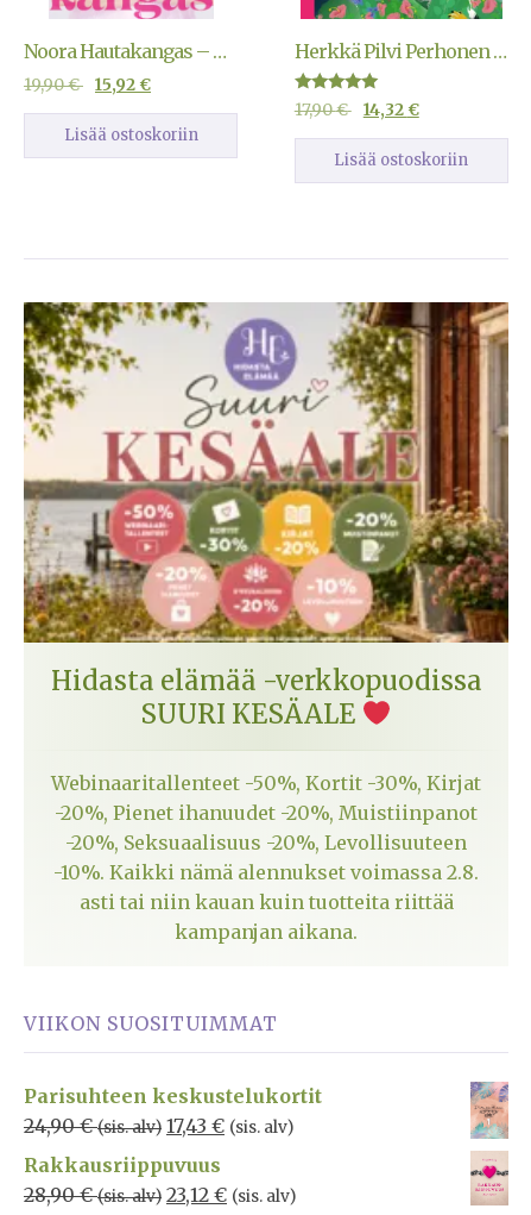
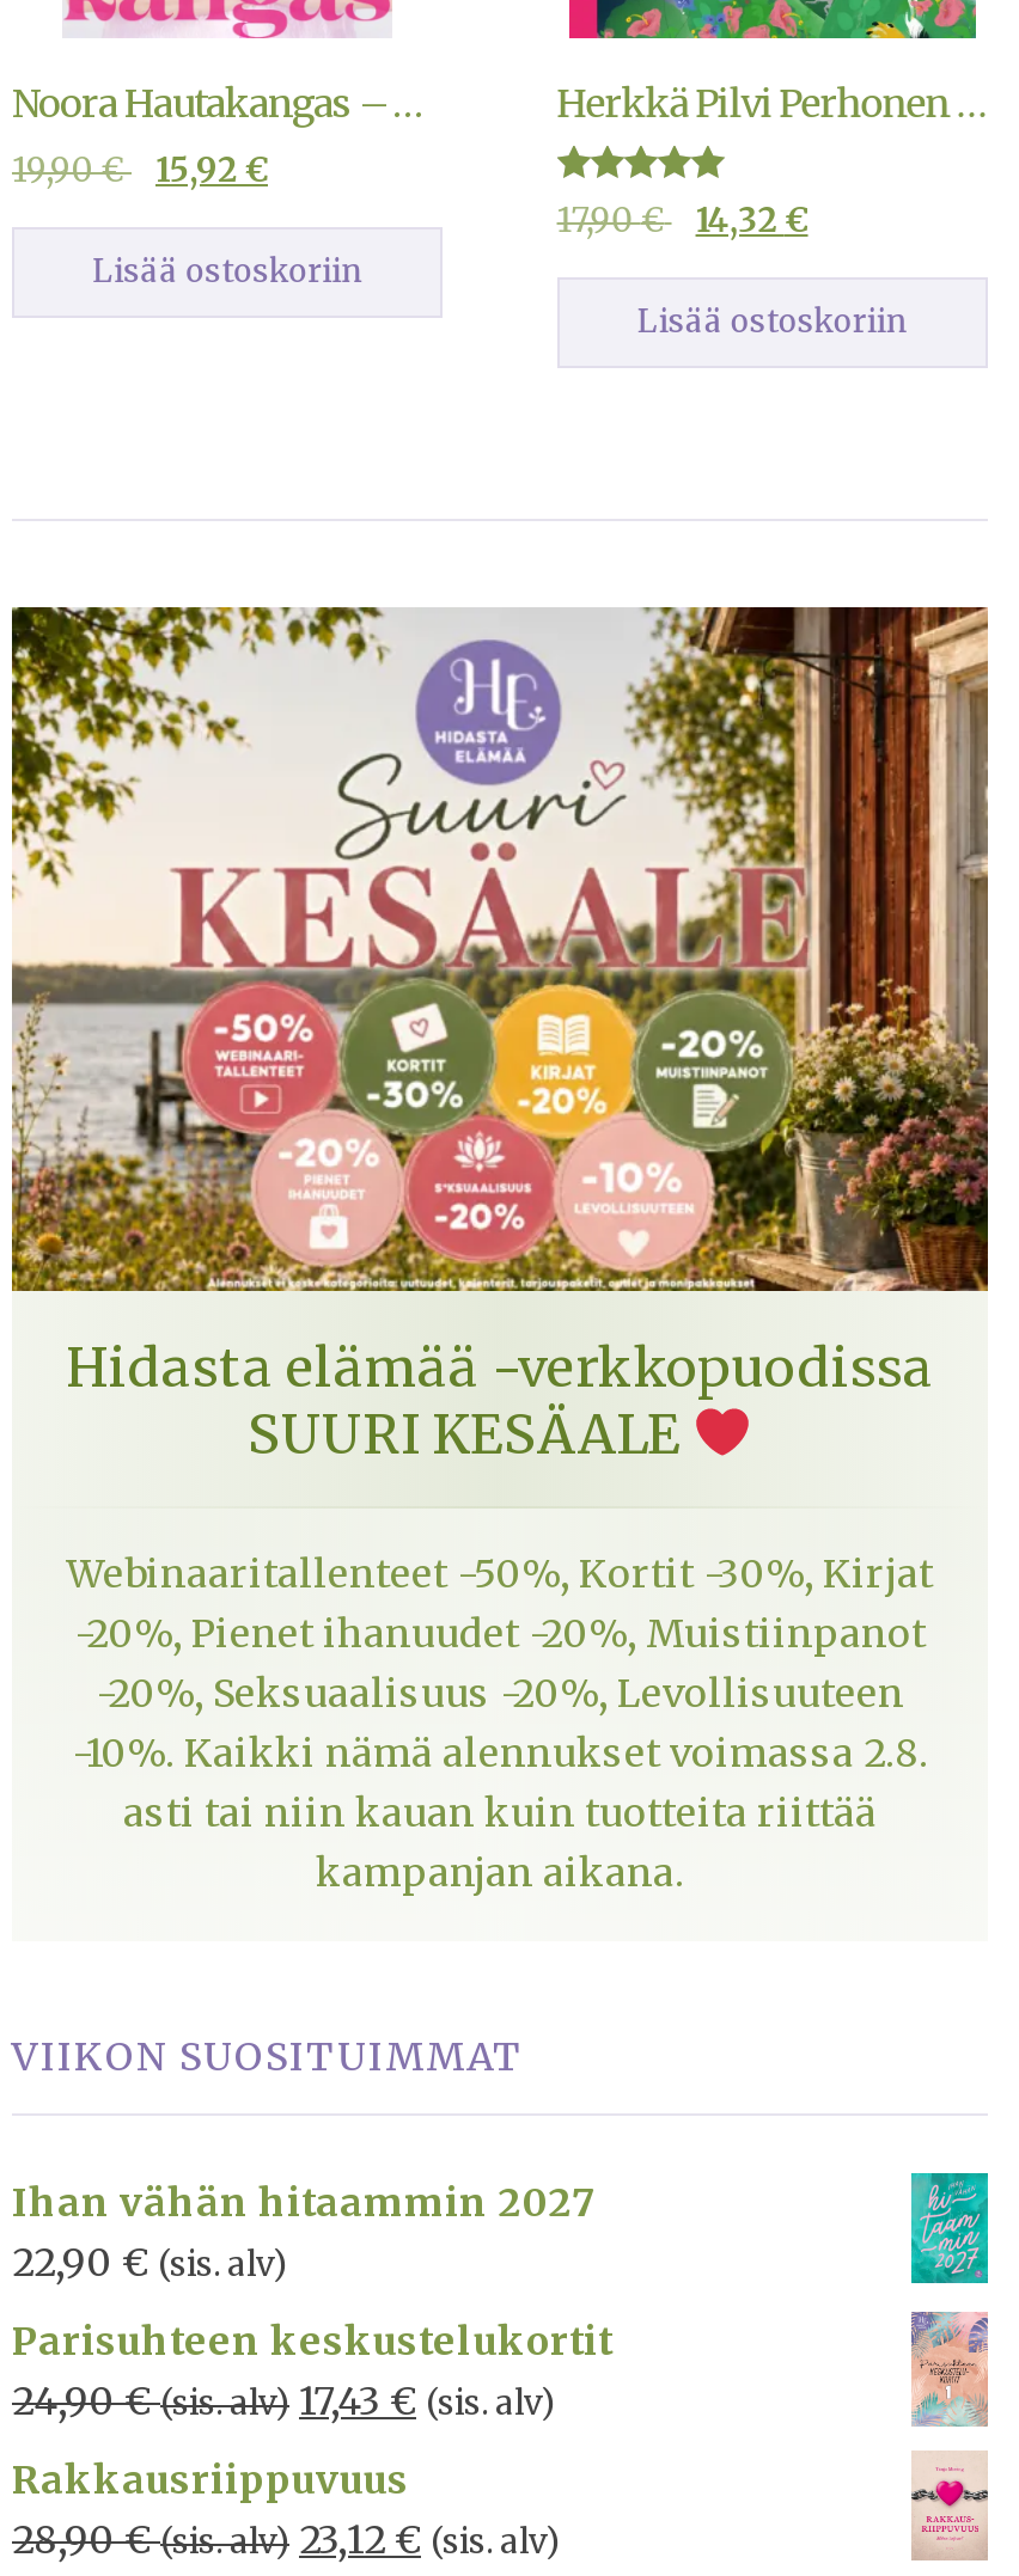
none -> [12,2178,596,2286] Ihan vähän hitaammin 2027 | 22,90 € (sis. alv)
none -> [909,2171,990,2286] [image]

